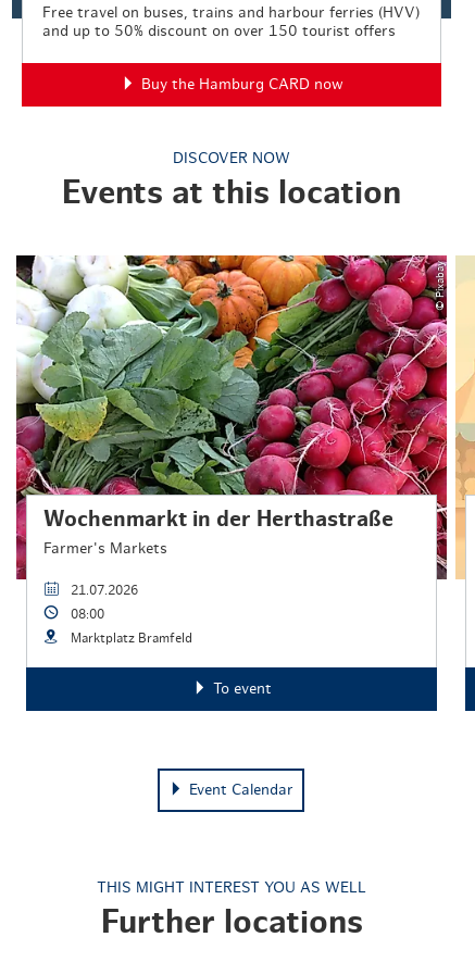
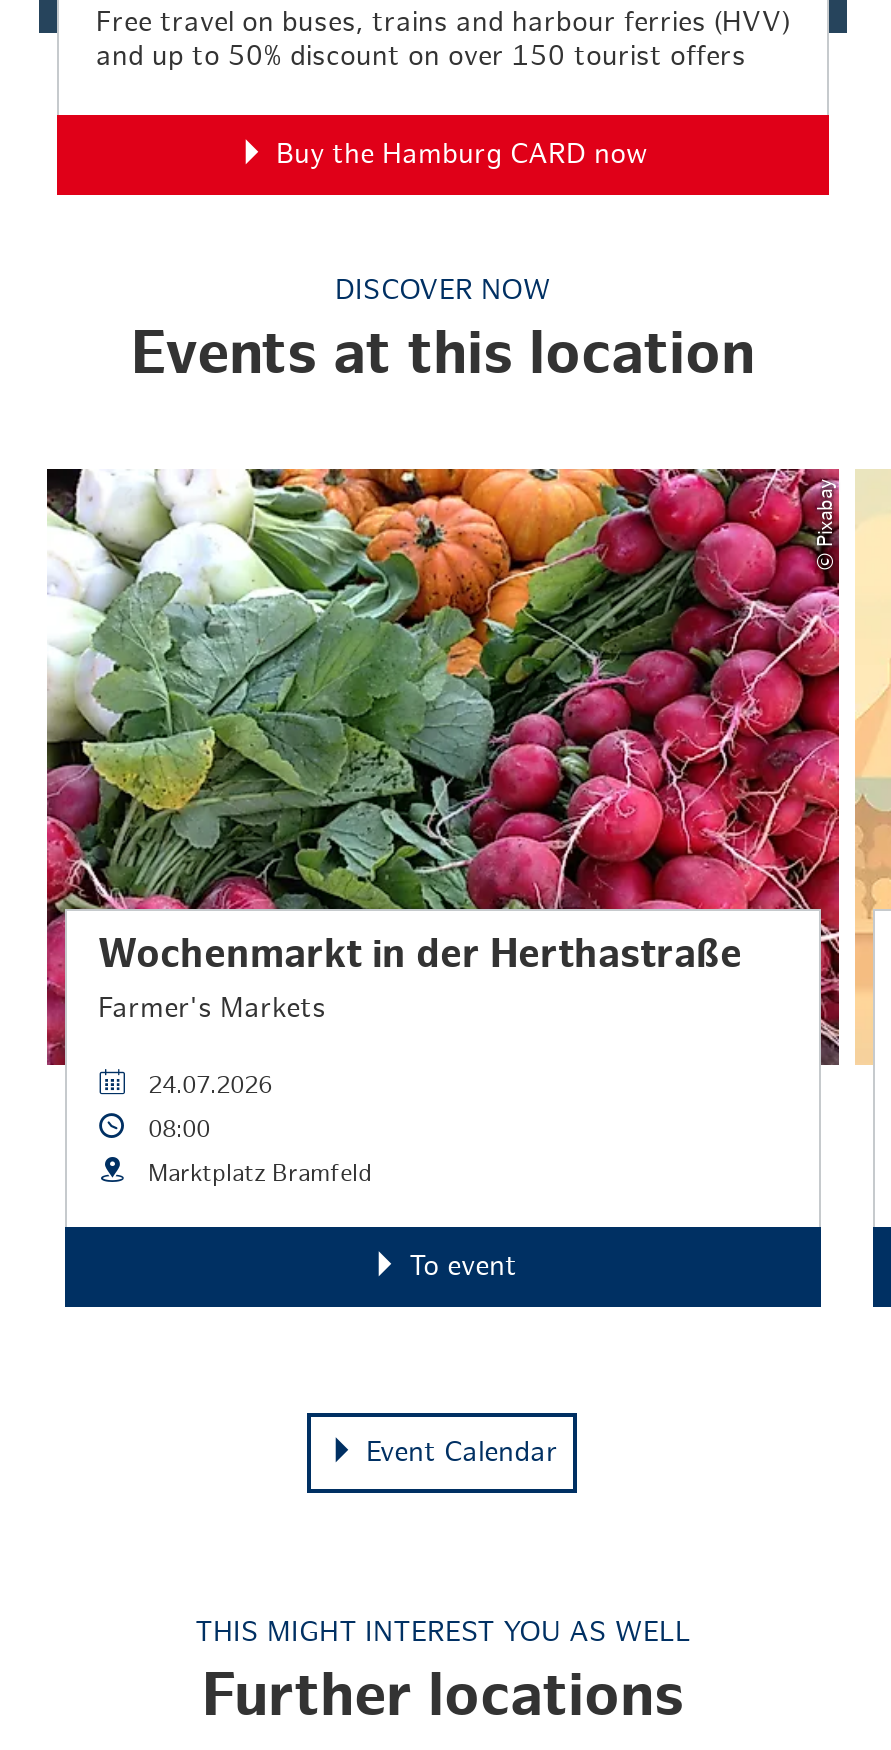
[71,584,138,597] 21.07.2026 -> [148,1073,272,1097] 24.07.2026

